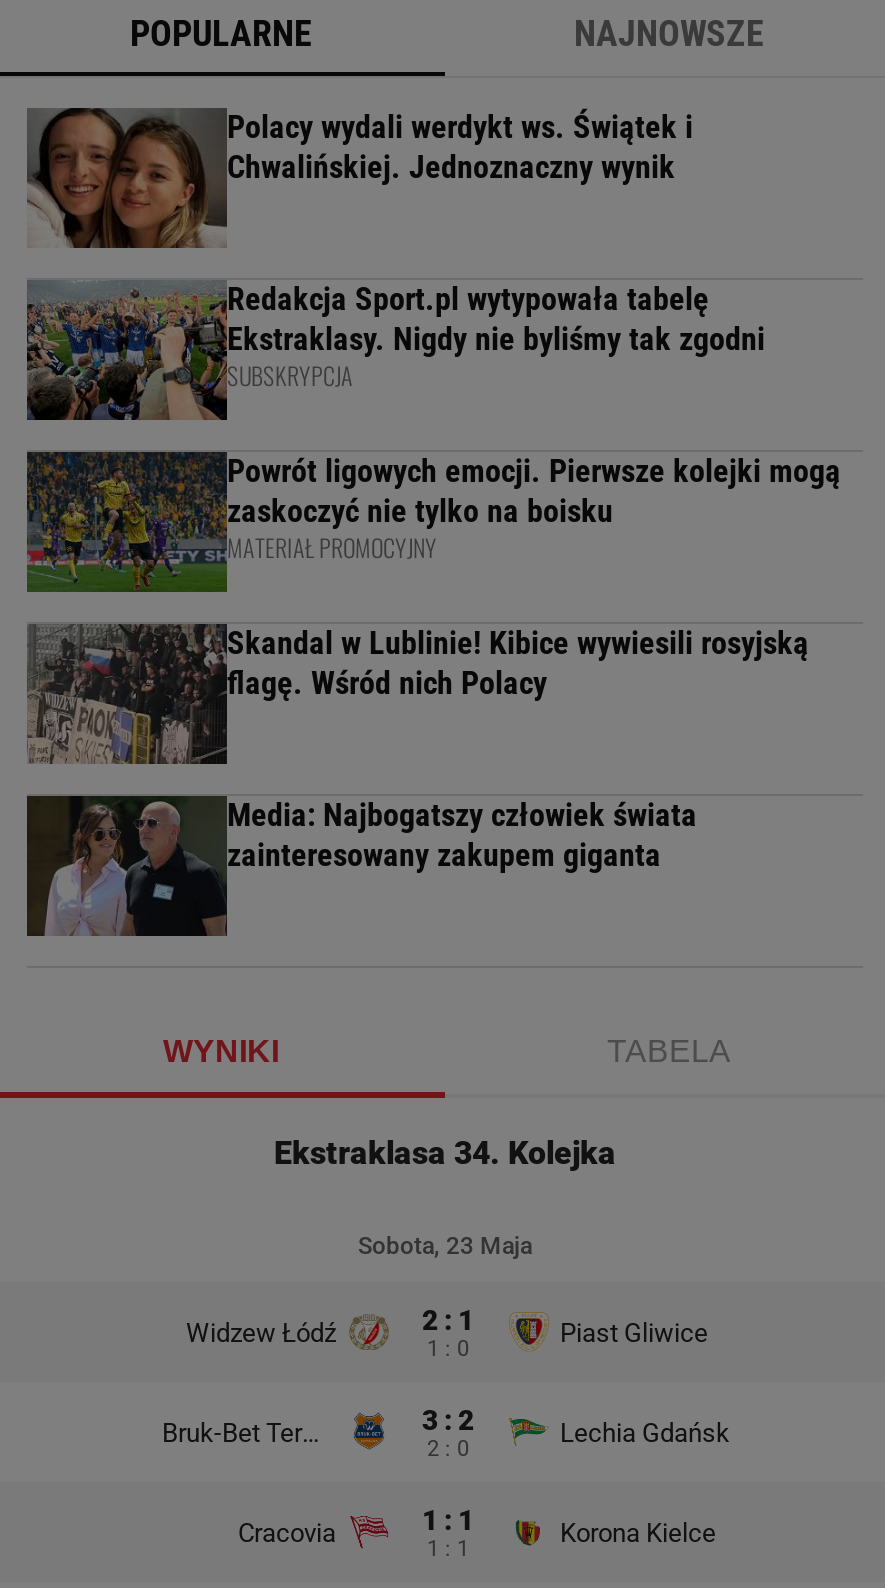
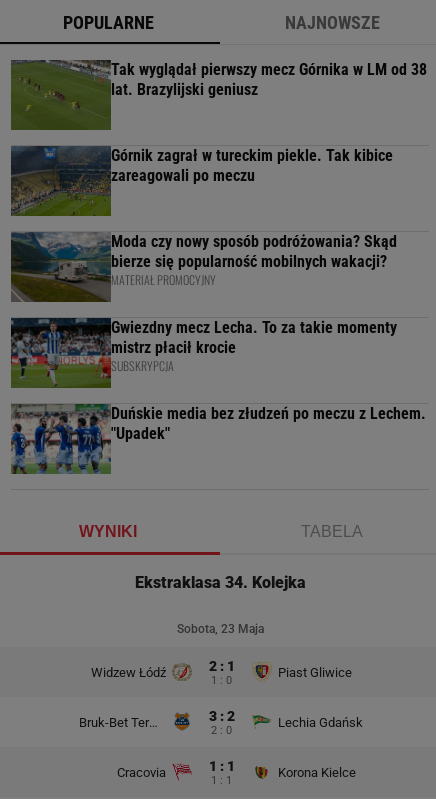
[27,106,693,250] [image] | Polacy wydali werdykt ws. Świątek i | Chwalińskiej. Jednoznaczny wynik -> [10,60,427,131] [image] | Tak wyglądał pierwszy mecz Górnika w LM od 38 | lat. Brazylijski geniusz
[25,280,765,422] [image] | Redakcja Sport.pl wytypowała tabelę | Ekstraklasy. Nigdy nie byliśmy tak zgodni | SUBSKRYPCJA -> [10,145,393,217] [image] | Górnik zagrał w tureckim piekle. Tak kibice | zareagowali po meczu
[25,450,841,592] [image] | Powrót ligowych emocji. Pierwsze kolejki mogą | zaskoczyć nie tylko na boisku -> [10,231,397,302] [image] | Moda czy nowy sposób podróżowania? Skąd | bierze się popularność mobilnych wakacji?
[27,622,809,766] [image] | Skandal w Lublinie! Kibice wywiesili rosyjską | flagę. Wśród nich Polacy -> [10,317,397,389] [image] | Gwiezdny mecz Lecha. To za takie momenty | mistrz płacił krocie | SUBSKRYPCJA
[25,796,697,938] [image] | Media: Najbogatszy człowiek świata | zainteresowany zakupem giganta -> [10,403,426,475] [image] | Duńskie media bez złudzeń po meczu z Lechem. | "Upadek"

